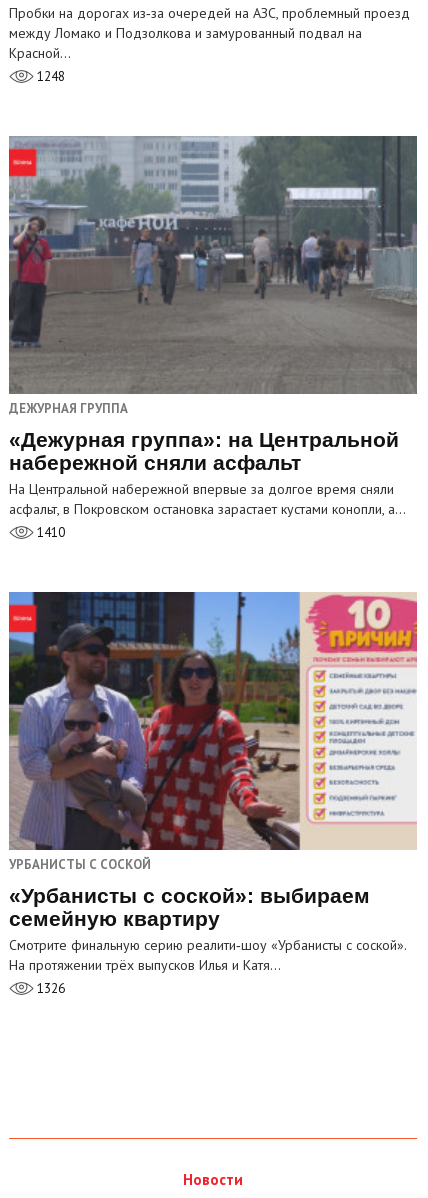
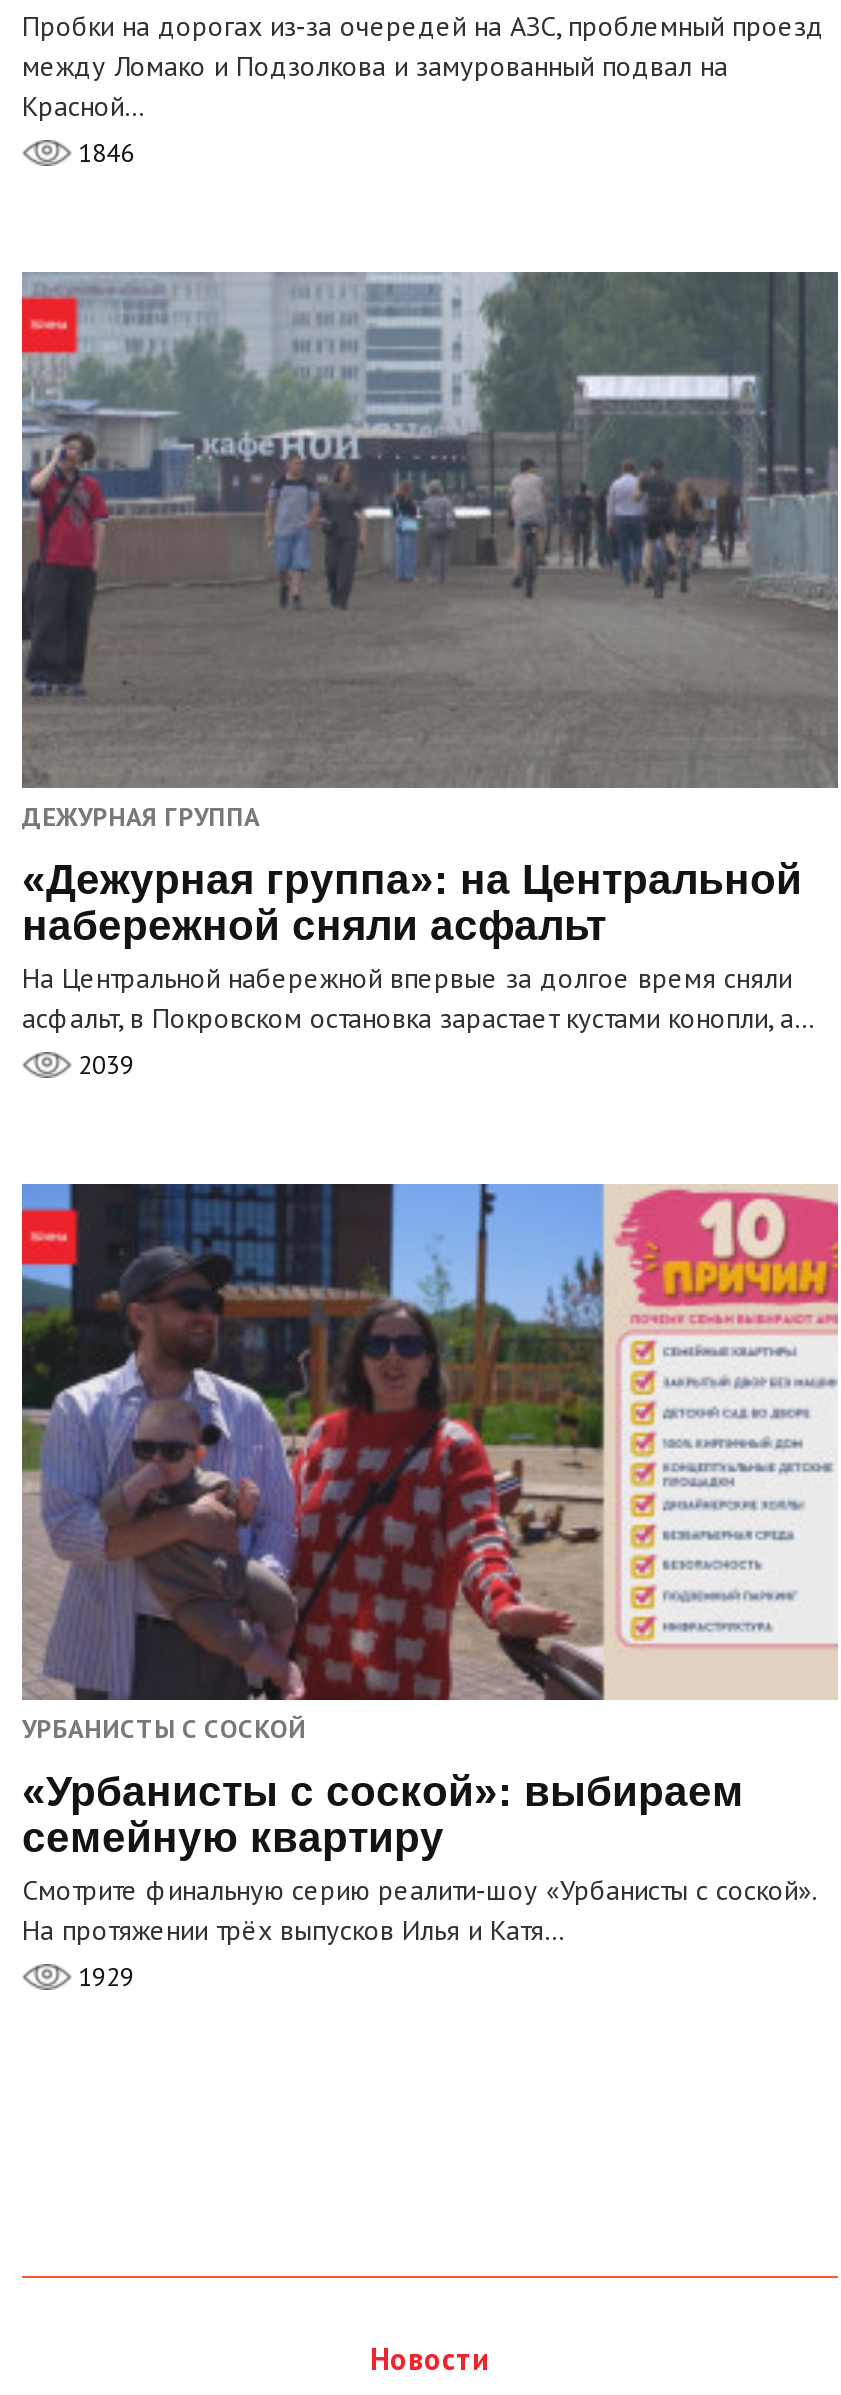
[34,68,65,85] 1248 -> [72,136,134,170] 1846
[34,524,65,541] 1410 -> [72,1048,134,1082] 2039
[34,980,65,997] 1326 -> [72,1960,134,1994] 1929

